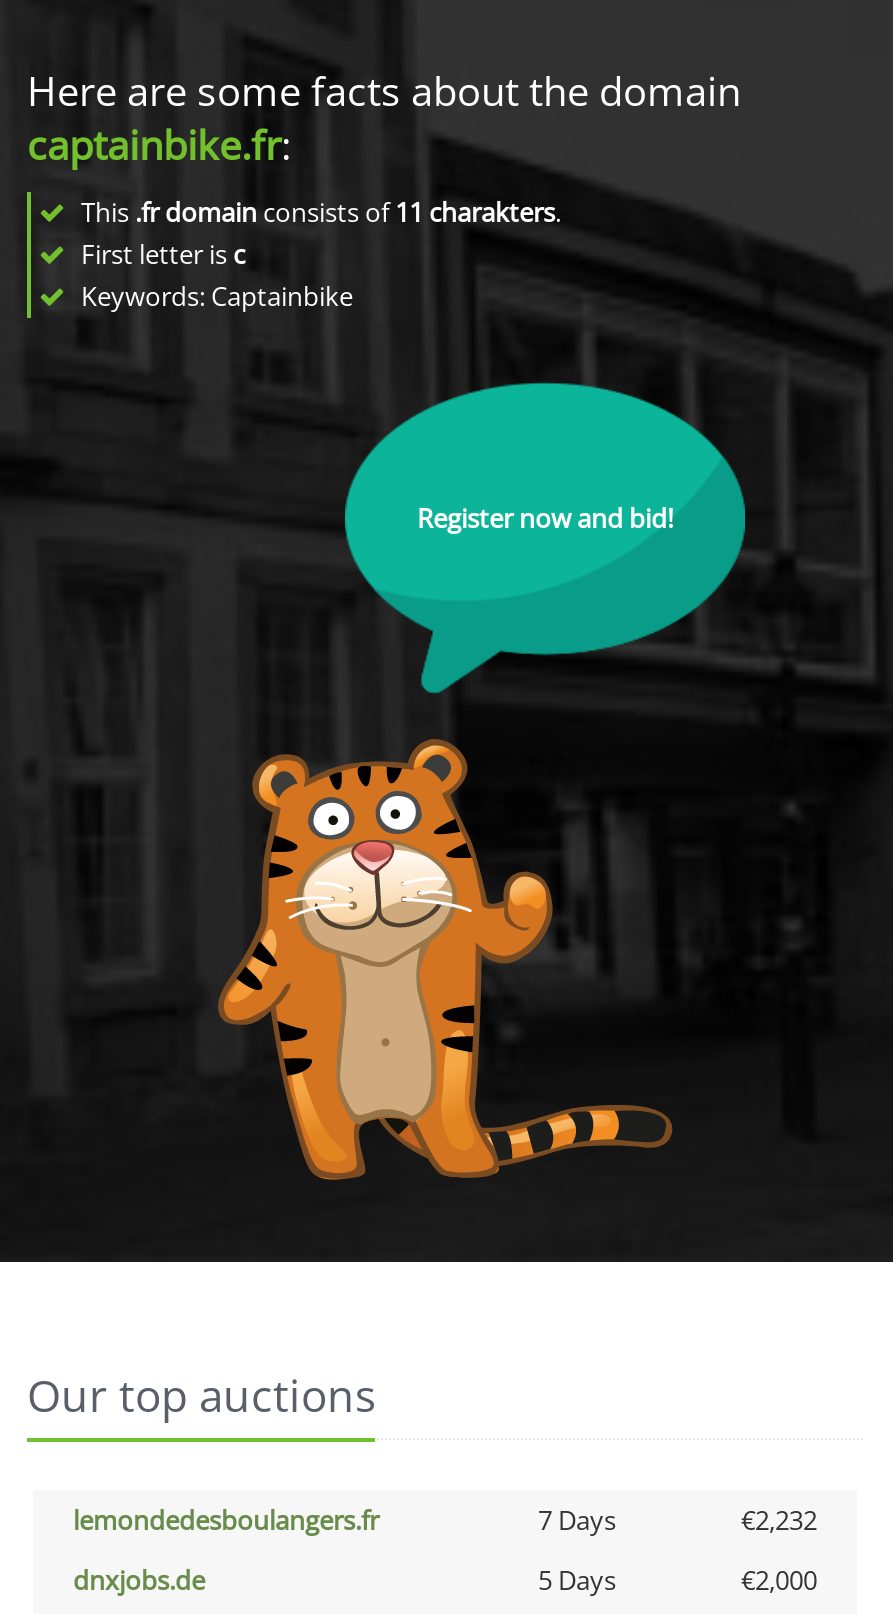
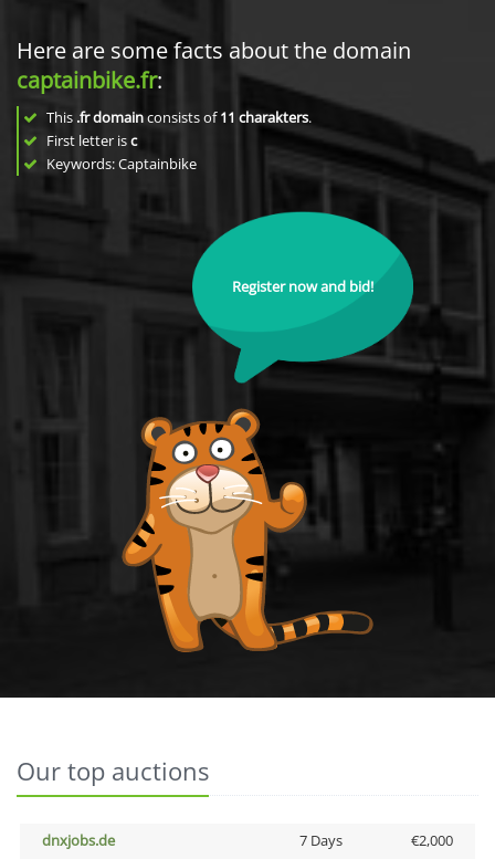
[73,1502,817,1538] lemondedesboulangers.fr | 7 Days | €2,232 -> none
[538,1562,616,1598] 5 Days -> [299,830,342,850] 7 Days

